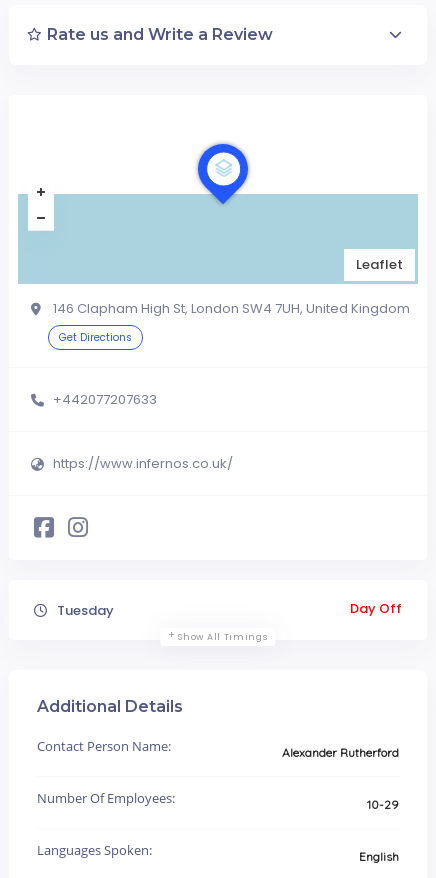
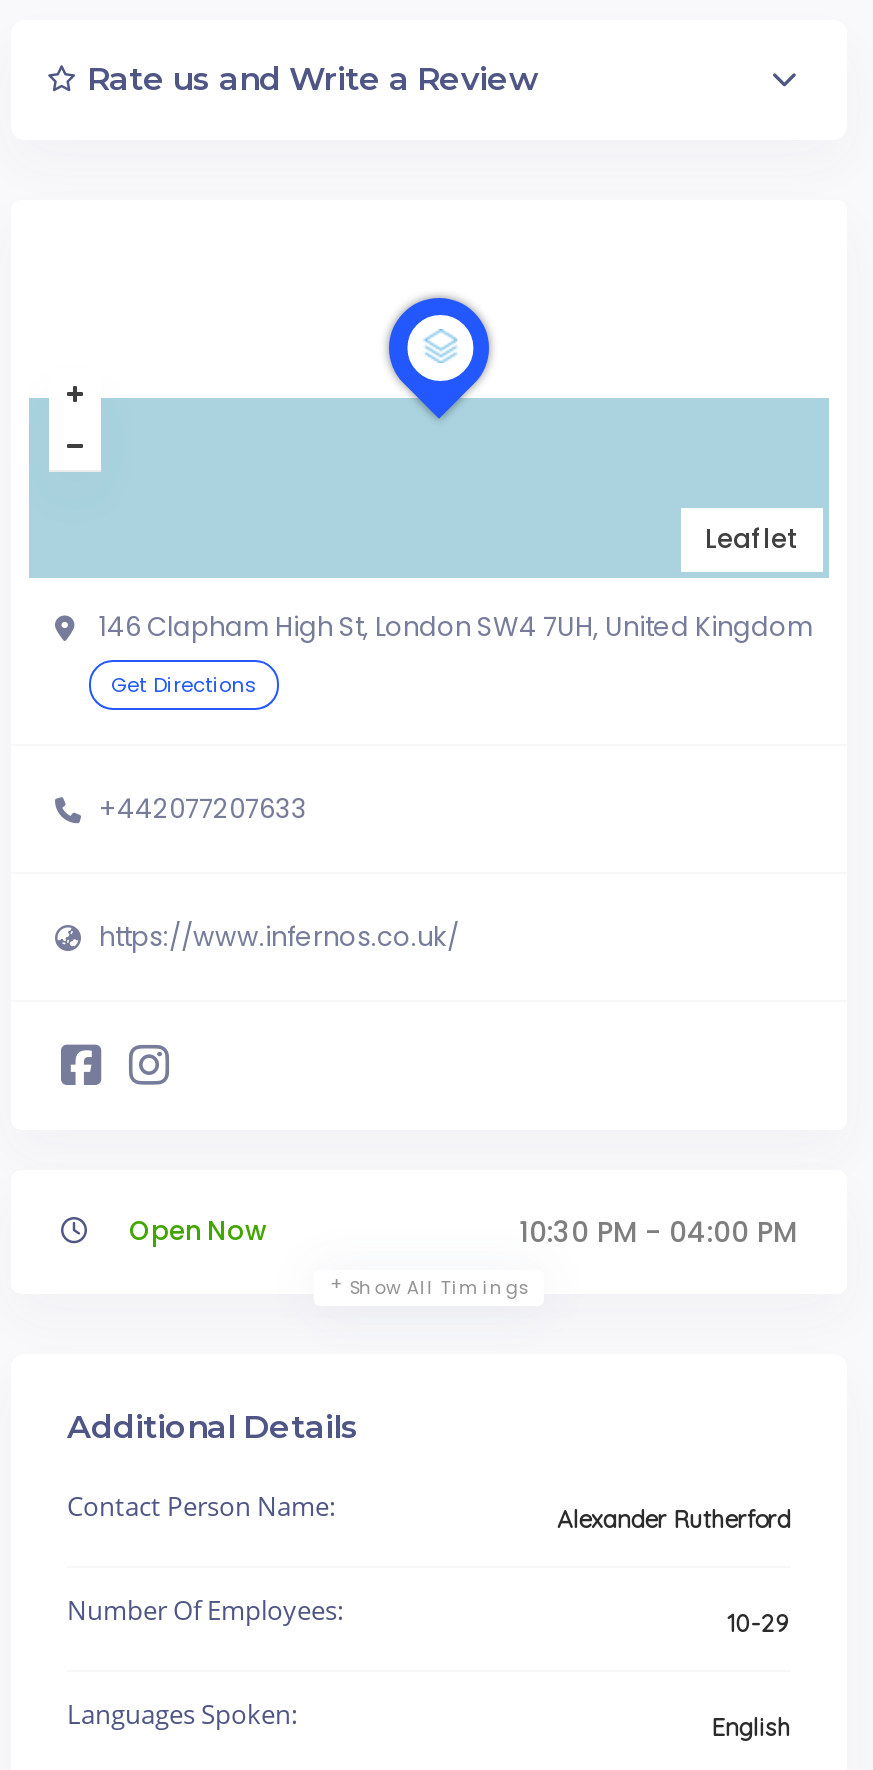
[54,599,402,620] Tuesday | Day Off -> [129,1211,797,1251] Open Now | 10:30 PM - 04:00 PM

